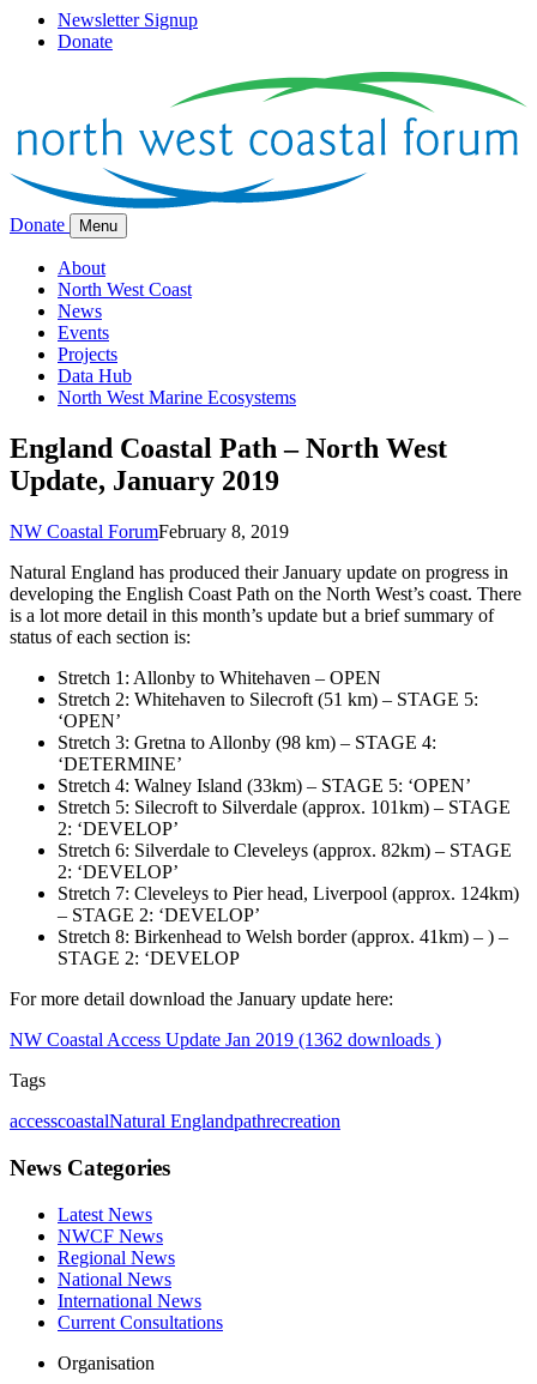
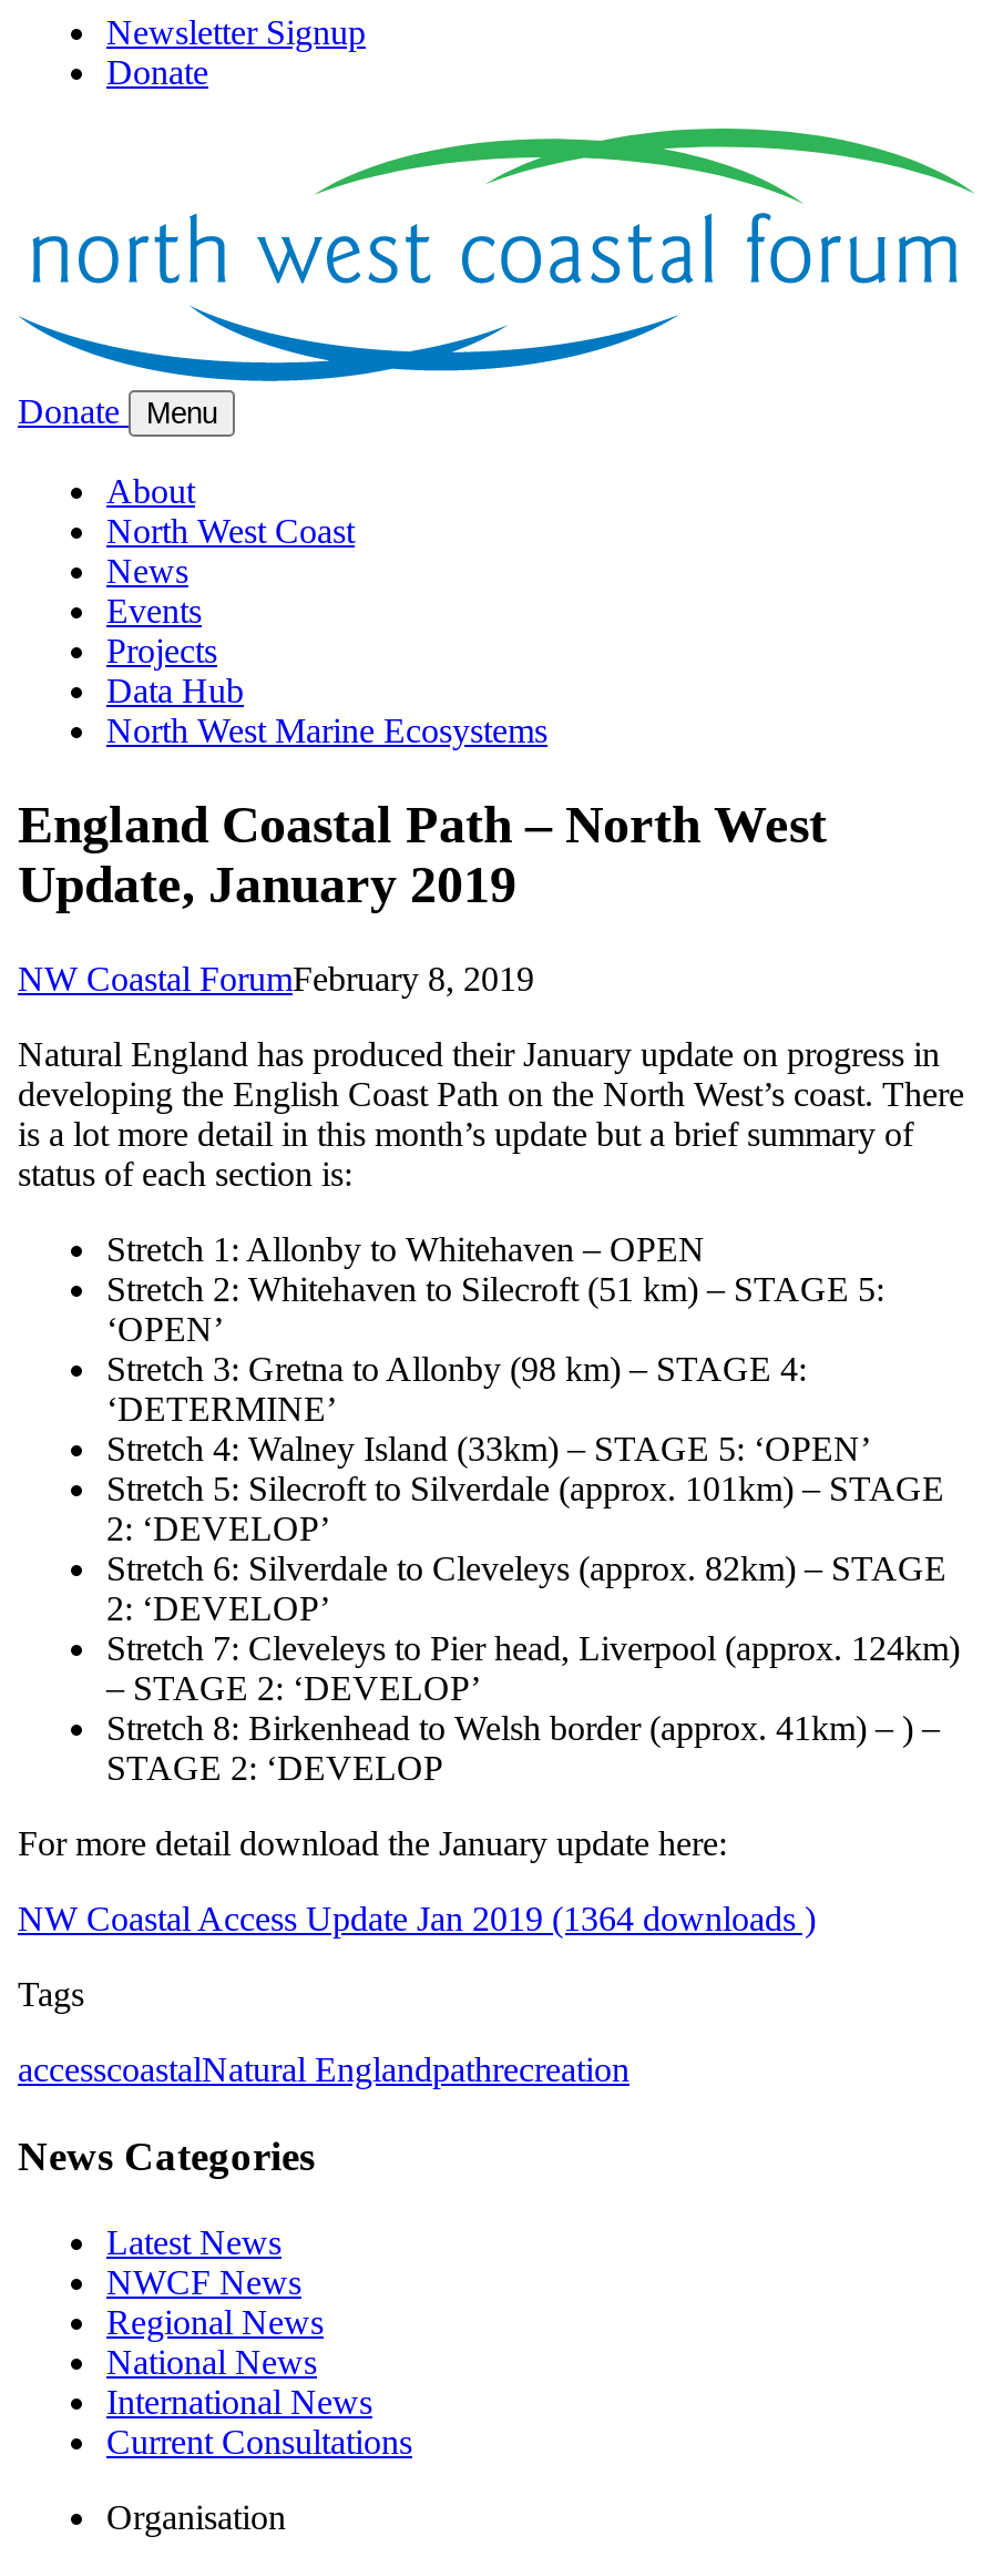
[10,1030,441,1050] NW Coastal Access Update Jan 2019 (1362 downloads ) -> [18,1900,816,1938] NW Coastal Access Update Jan 2019 (1364 downloads )

